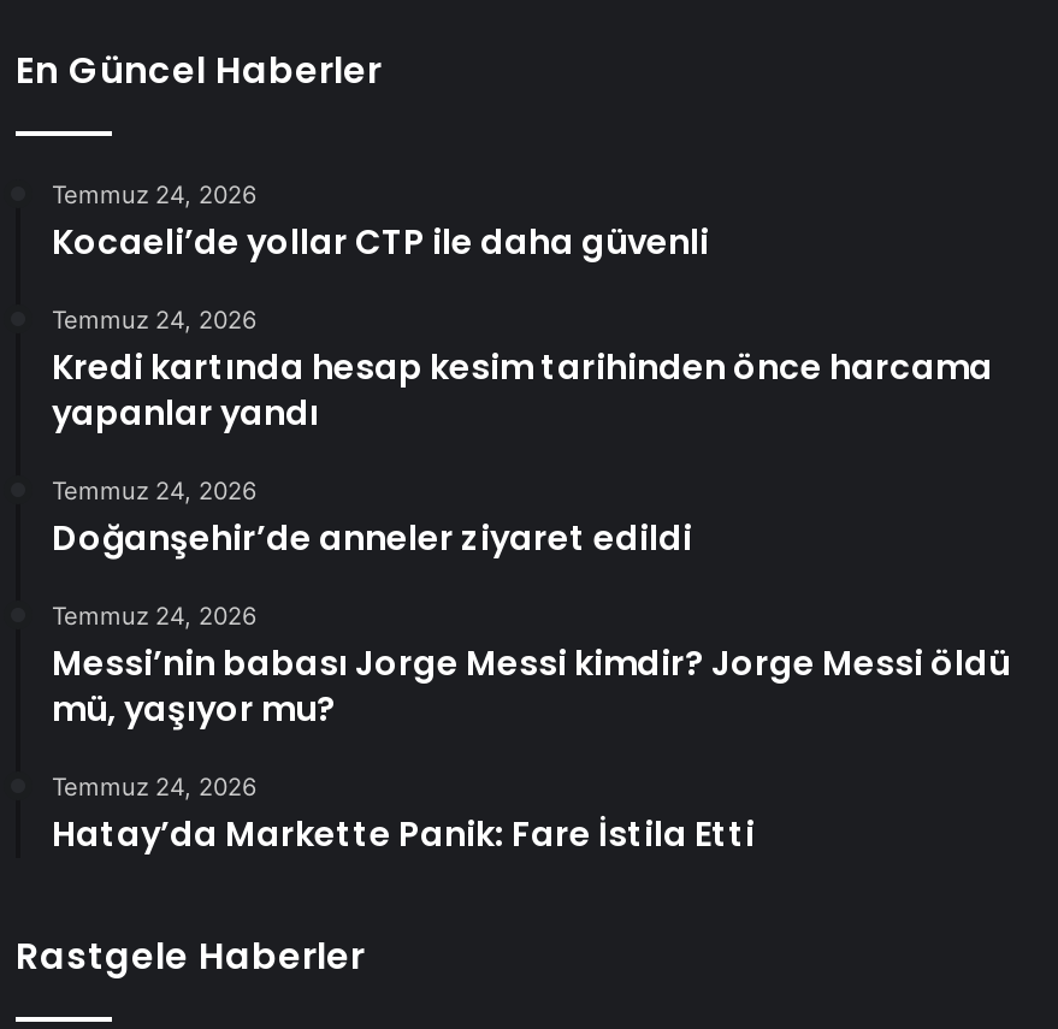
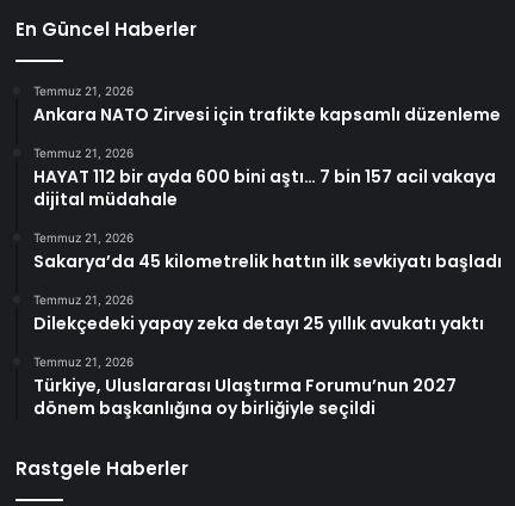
[52,180,709,266] Temmuz 24, 2026 | Kocaeli’de yollar CTP ile daha güvenli -> [33,84,501,127] Temmuz 21, 2026 | Ankara NATO Zirvesi için trafikte kapsamlı düzenleme
[52,305,993,437] Temmuz 24, 2026 | Kredi kartında hesap kesim tarihinden önce harcama | yapanlar yandı -> [33,146,496,211] Temmuz 21, 2026 | HAYAT 112 bir ayda 600 bini aştı… 7 bin 157 acil vakaya | dijital müdahale
[52,476,692,562] Temmuz 24, 2026 | Doğanşehir’de anneler ziyaret edildi -> [33,230,502,273] Temmuz 21, 2026 | Sakarya’da 45 kilometrelik hattın ilk sevkiyatı başladı
[52,601,1010,733] Temmuz 24, 2026 | Messi’nin babası Jorge Messi kimdir? Jorge Messi öldü | mü, yaşıyor mu? -> [33,293,484,335] Temmuz 21, 2026 | Dilekçedeki yapay zeka detayı 25 yıllık avukatı yaktı
[52,772,755,858] Temmuz 24, 2026 | Hatay’da Markette Panik: Fare İstila Etti -> [33,355,457,420] Temmuz 21, 2026 | Türkiye, Uluslararası Ulaştırma Forumu’nun 2027 | dönem başkanlığına oy birliğiyle seçildi

